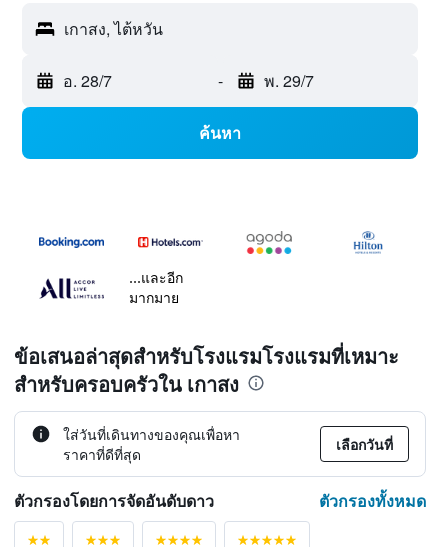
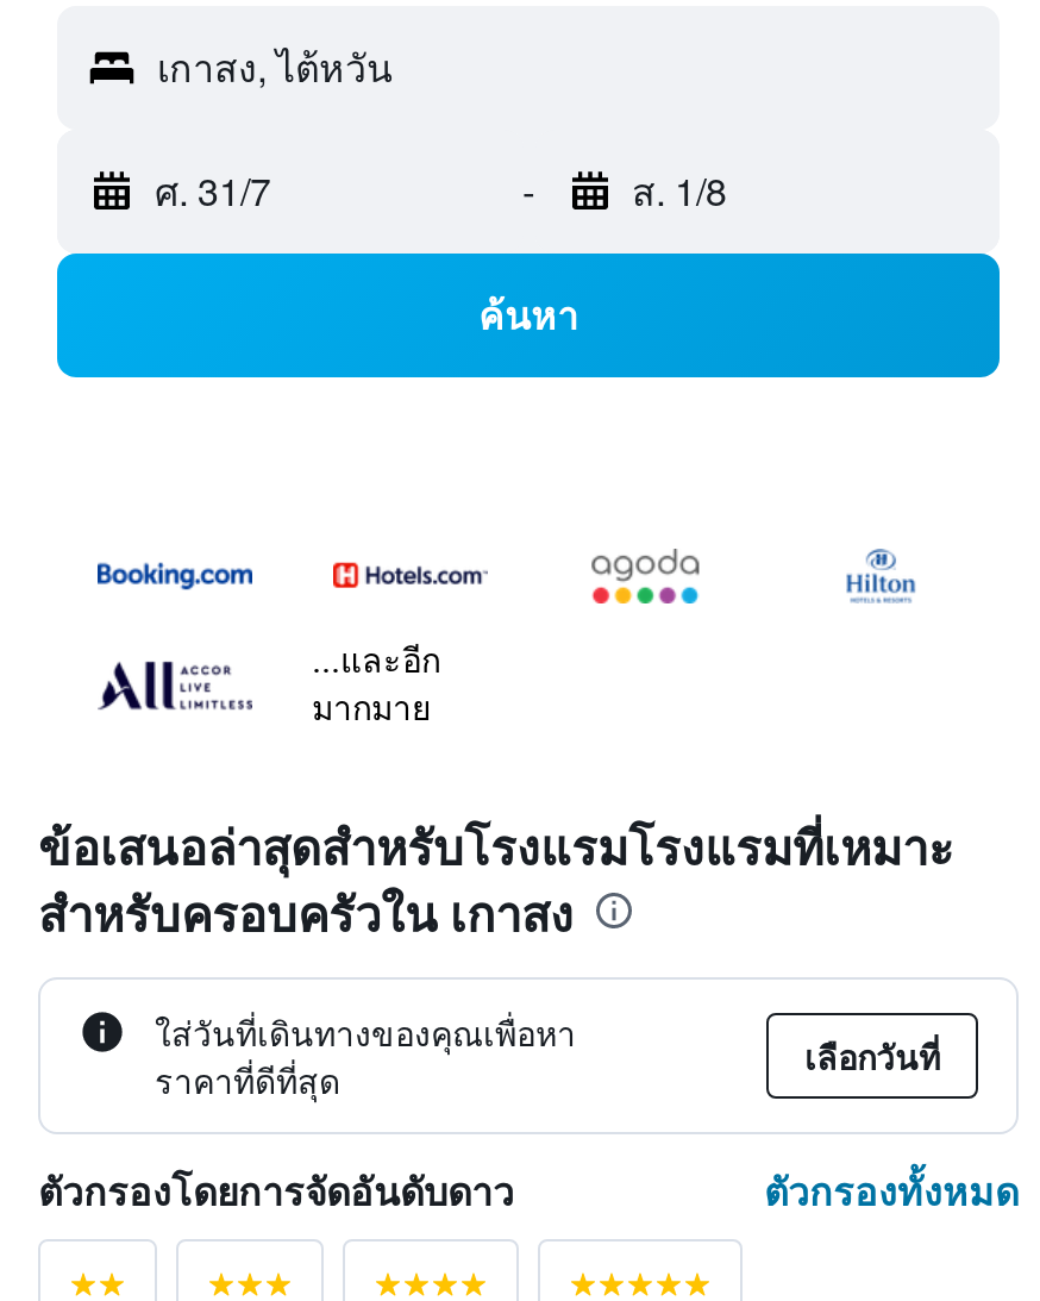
[63,69,112,92] อ. 28/7 -> [155,164,271,218] ศ. 31/7
[263,69,313,92] พ. 29/7 -> [632,164,727,218] ส. 1/8

